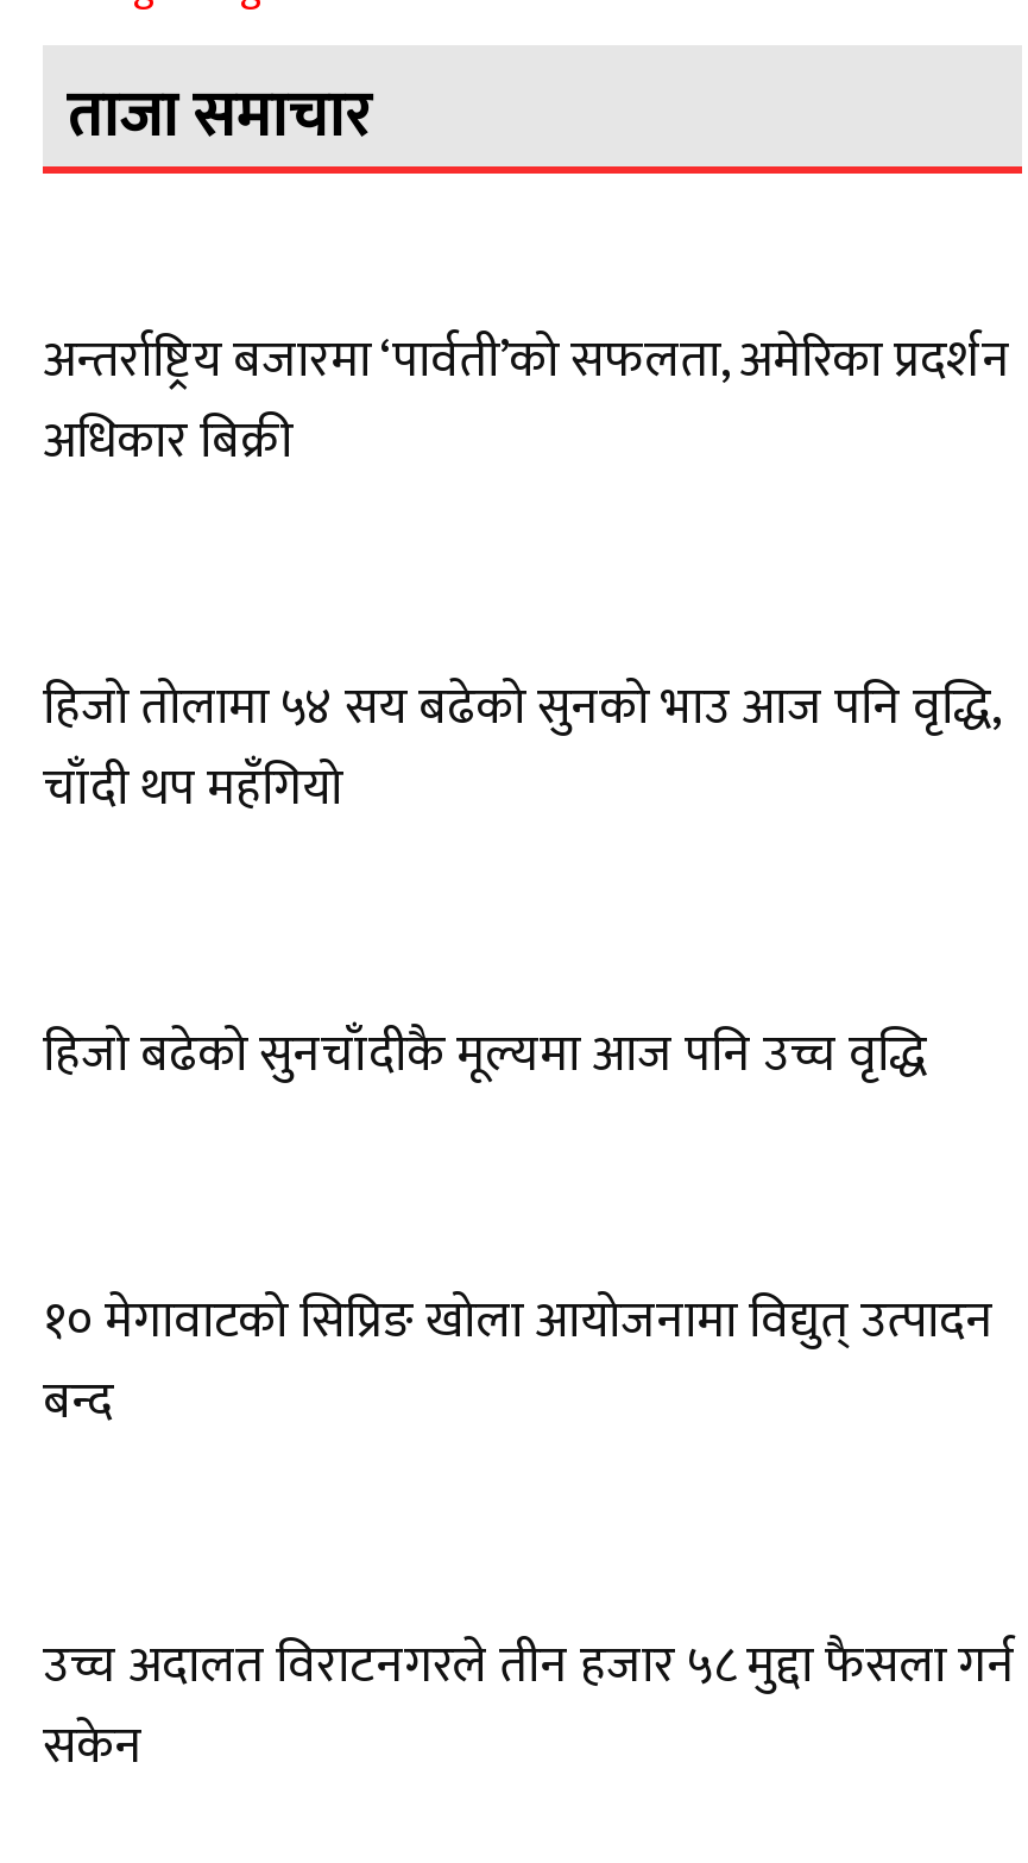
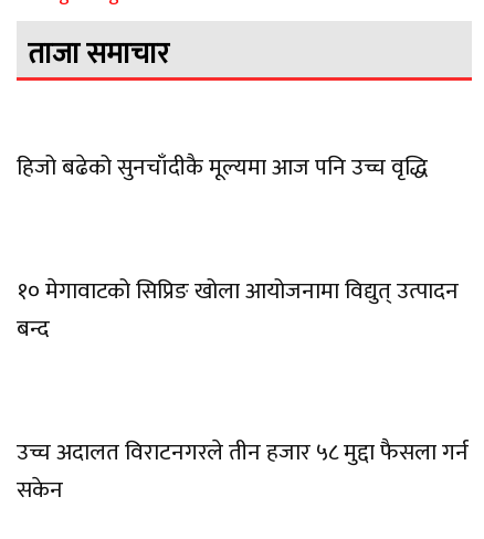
[43,320,1010,830] अन्तर्राष्ट्रिय बजारमा ‘पार्वती’को सफलता, अमेरिका प्रदर्शन | अधिकार बिक्री | हिजो तोलामा ५४ सय बढेको सुनको भाउ आज पनि वृद्धि, | चाँदी थप महँगियो -> none

